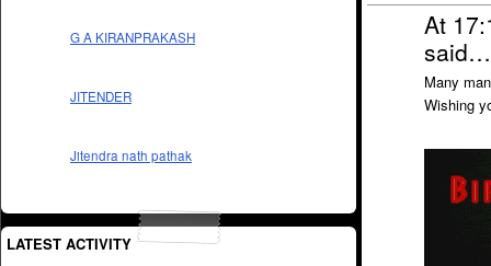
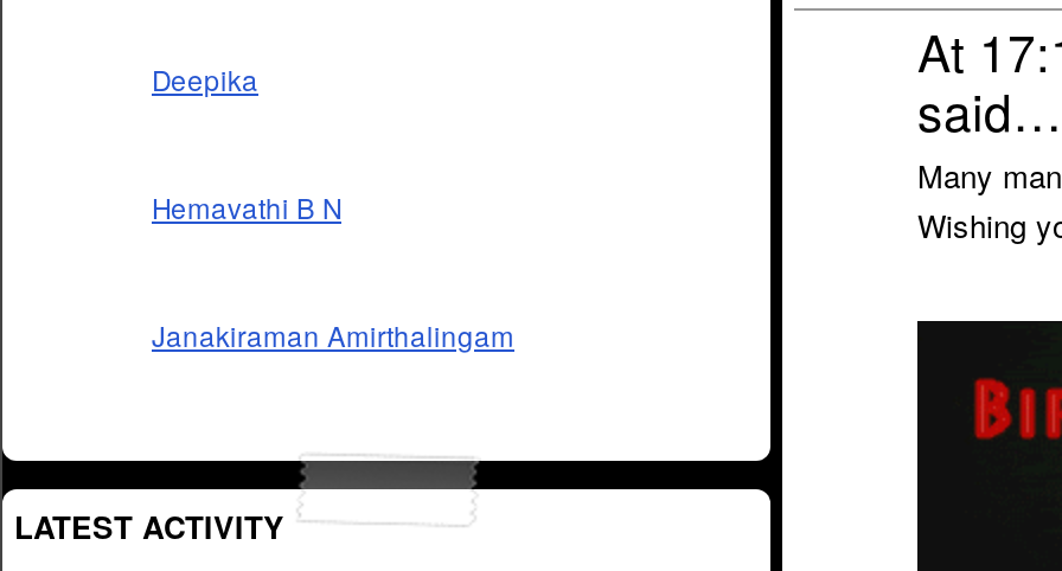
[70,29,195,46] G A KIRANPRAKASH -> [152,61,258,99] Deepika
[70,88,132,105] JITENDER -> [152,189,341,227] Hemavathi B N
[70,147,192,164] Jitendra nath pathak -> [152,317,514,354] Janakiraman Amirthalingam

